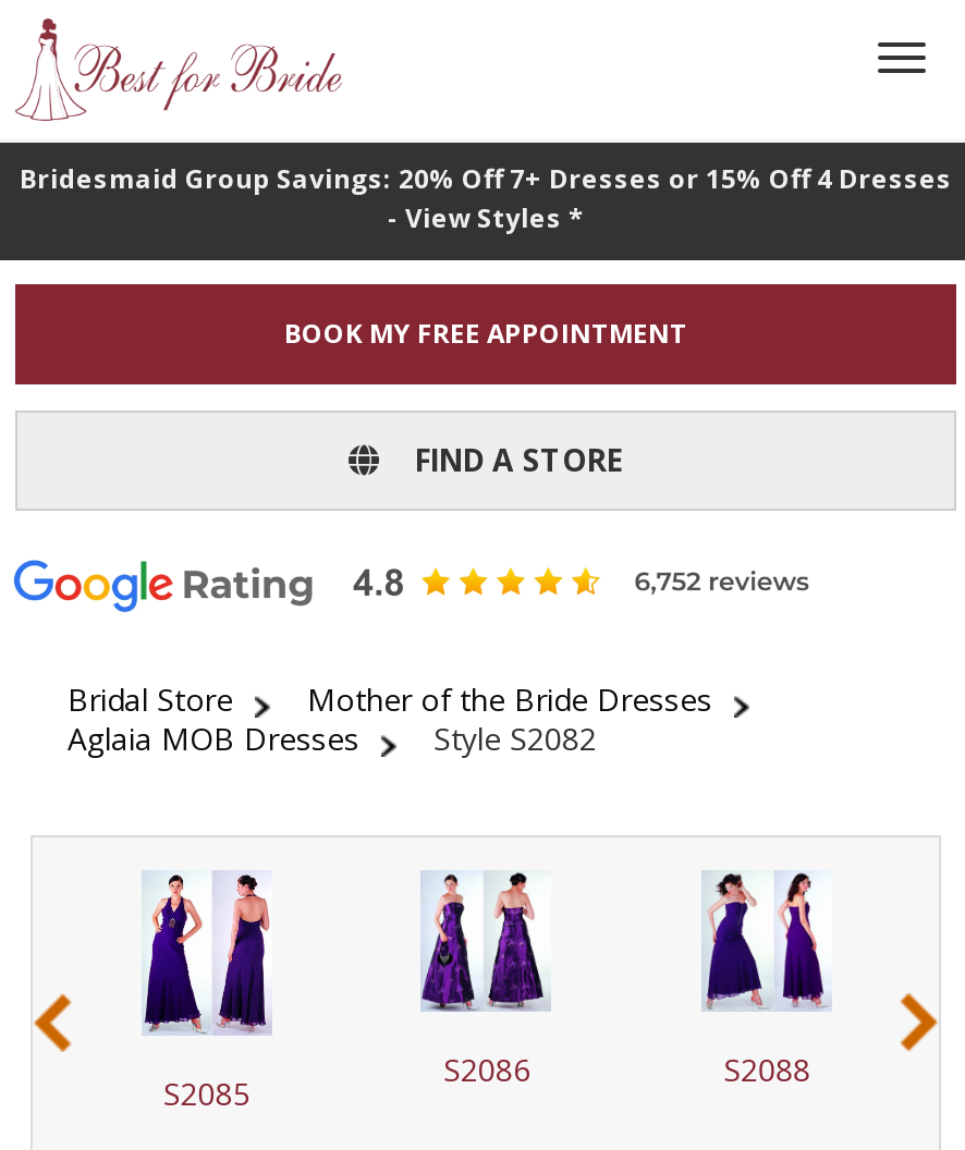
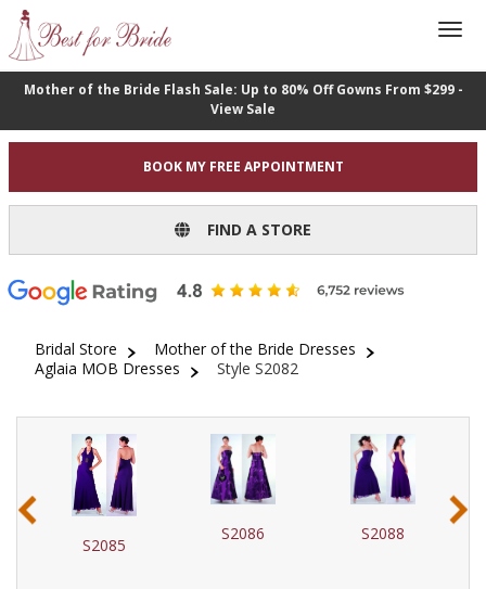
[20,160,952,236] Bridesmaid Group Savings: 20% Off 7+ Dresses or 15% Off 4 Dresses | - View Styles * -> [23,80,463,118] Mother of the Bride Flash Sale: Up to 80% Off Gowns From $299 - | View Sale

